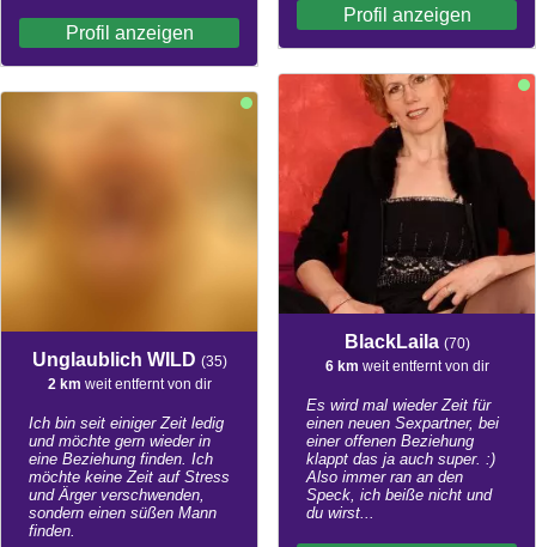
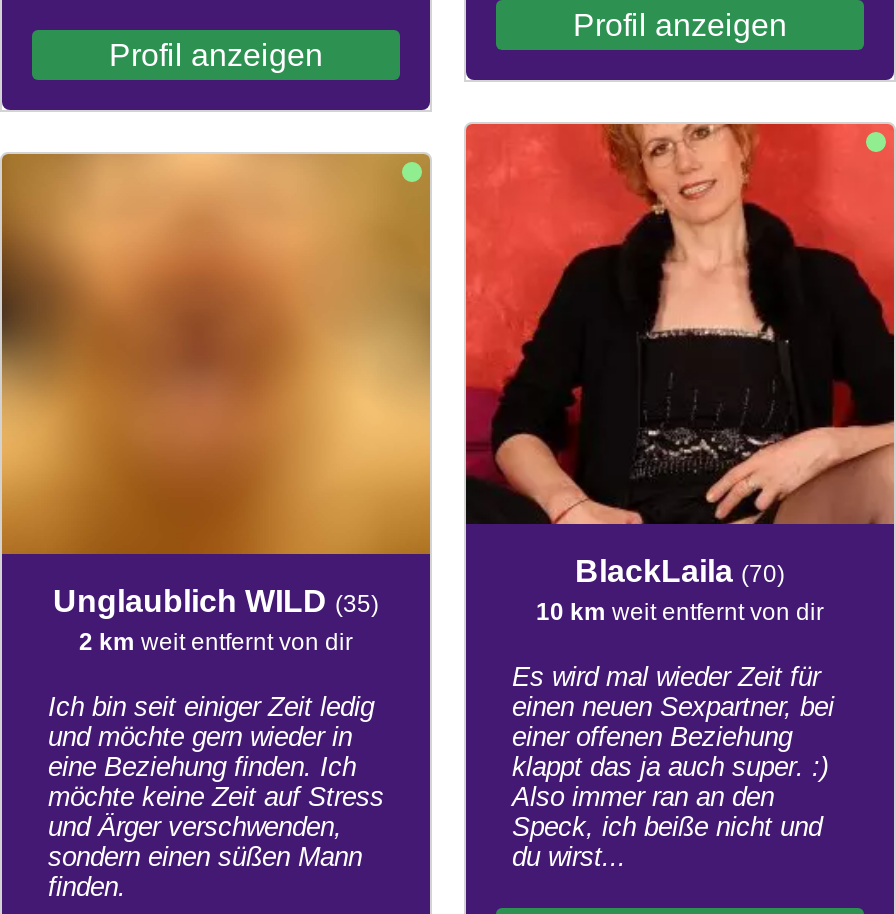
[325,358,489,375] 6 km weit entfernt von dir -> [536,599,824,627] 10 km weit entfernt von dir

